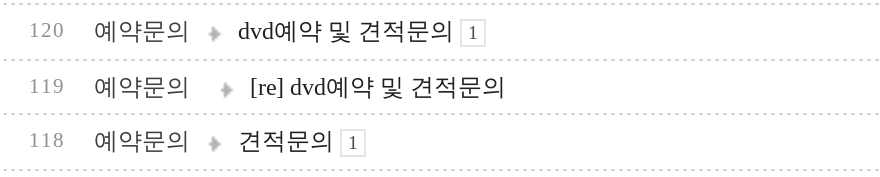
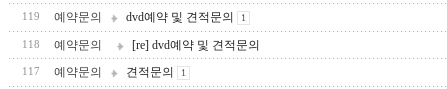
[29,19,65,41] 120 -> [21,11,39,22] 119
[29,73,506,101] 119 예약문의 [re] dvd예약 및 견적문의 -> [21,38,260,52] 118 예약문의 [re] dvd예약 및 견적문의
[29,127,358,155] 118 예약문의 견적문의 1 -> [21,65,186,79] 117 예약문의 견적문의 1

